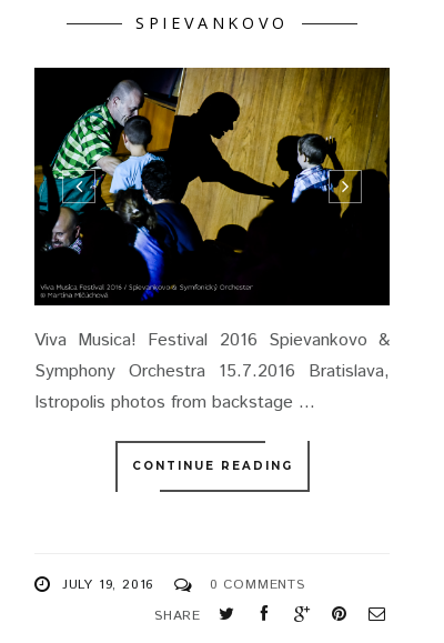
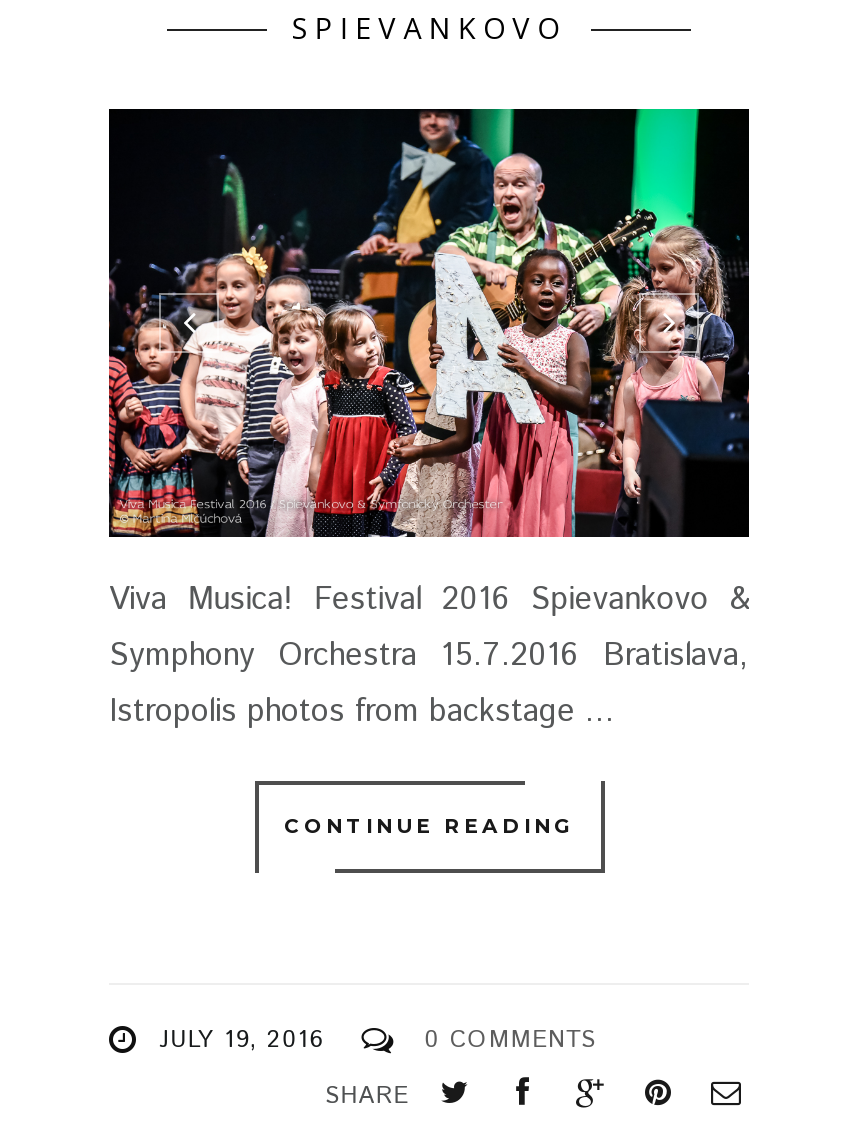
[33,67,391,307] [image] -> [107,107,751,539] [image]

